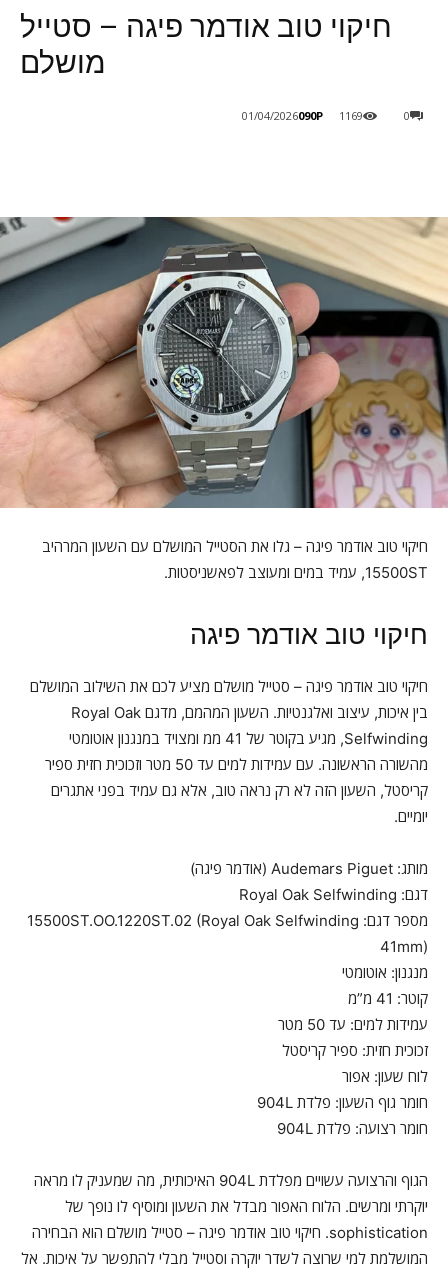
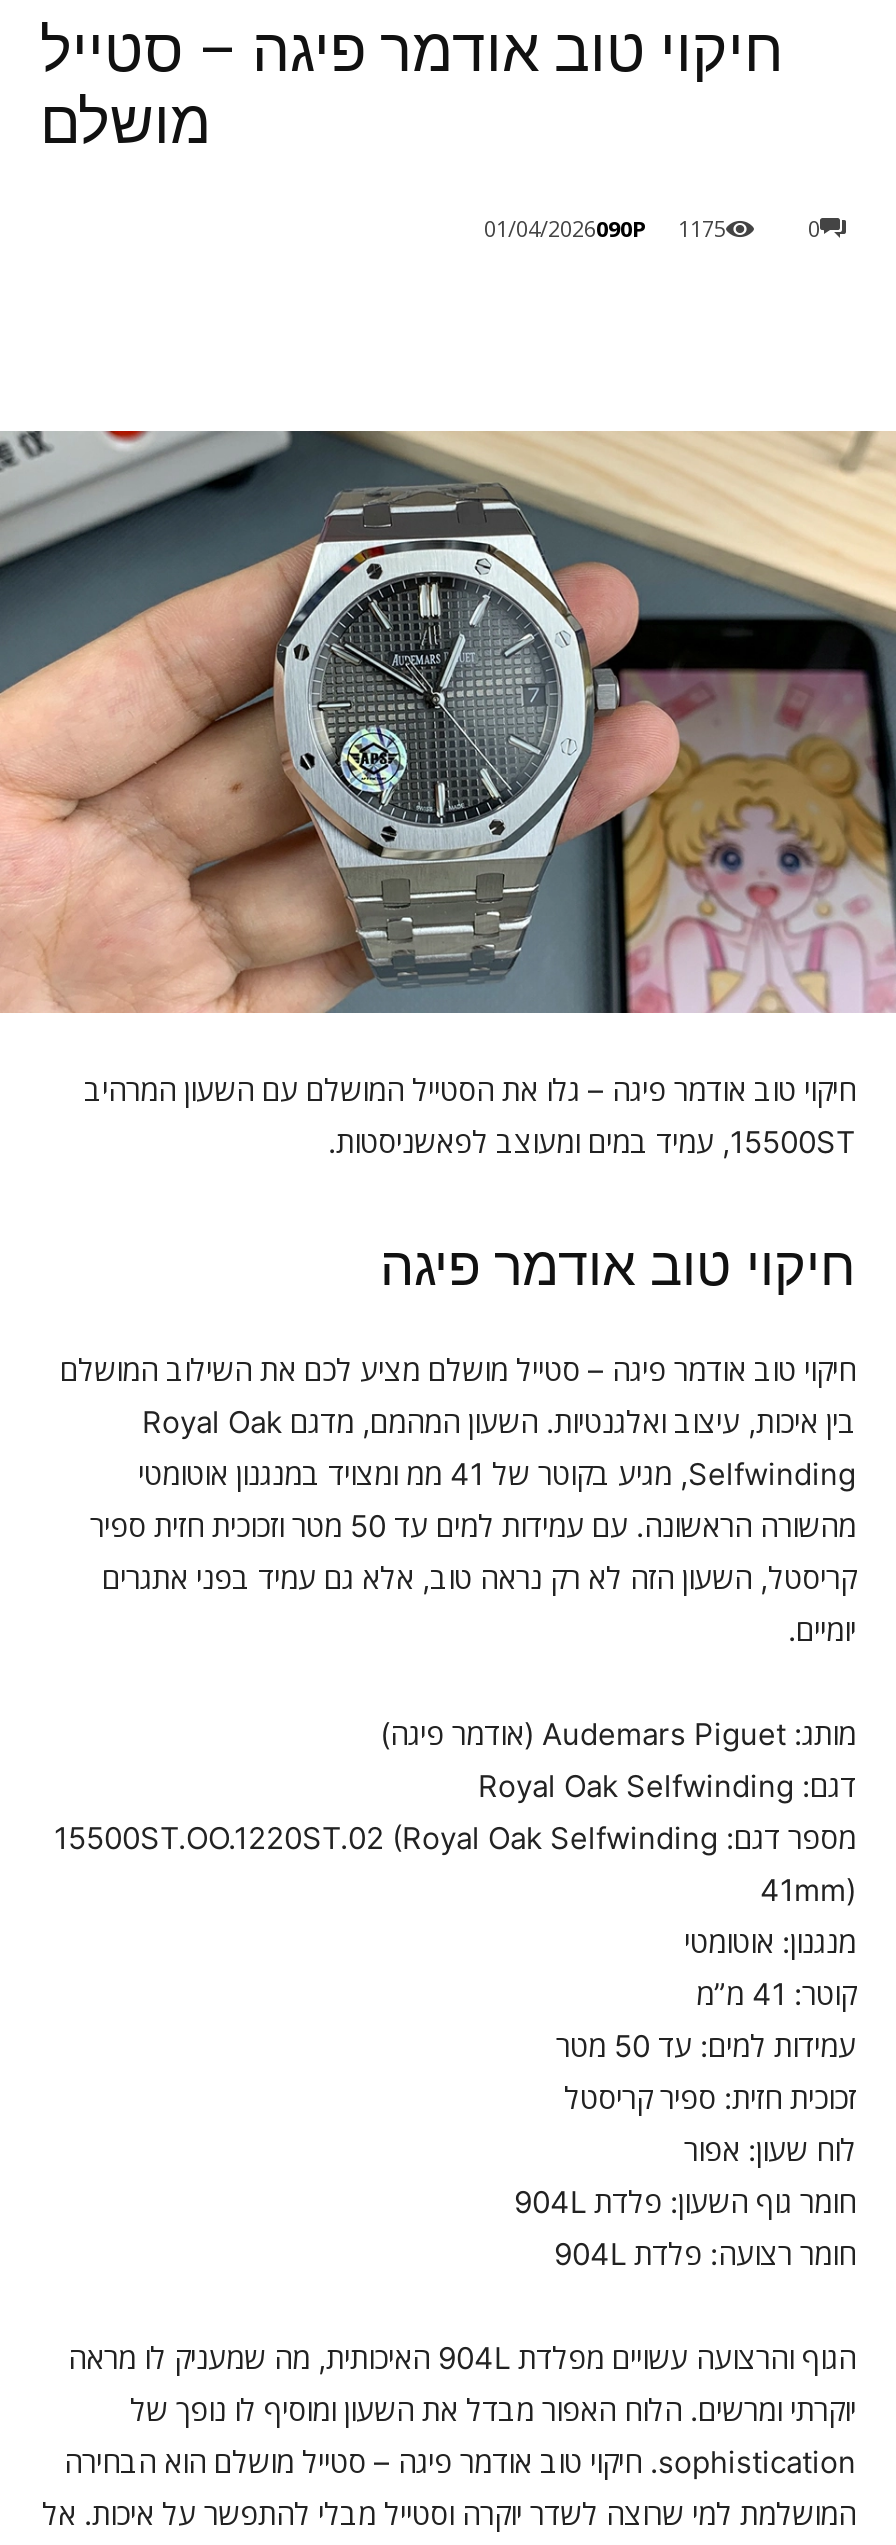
[242,107,363,123] 01/04/2026 090P 1169 -> [484,212,726,243] 01/04/2026 090P 1175

